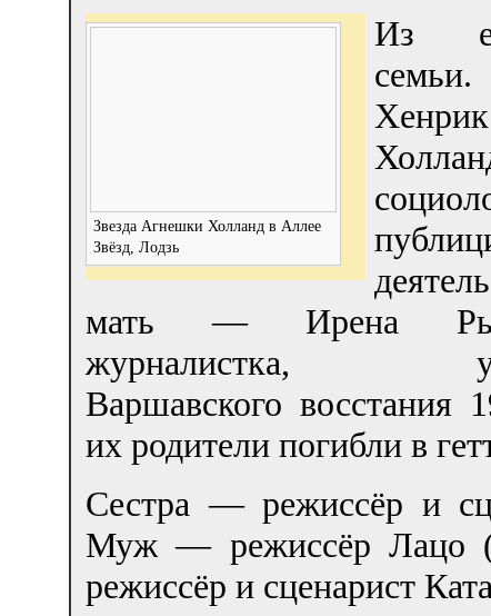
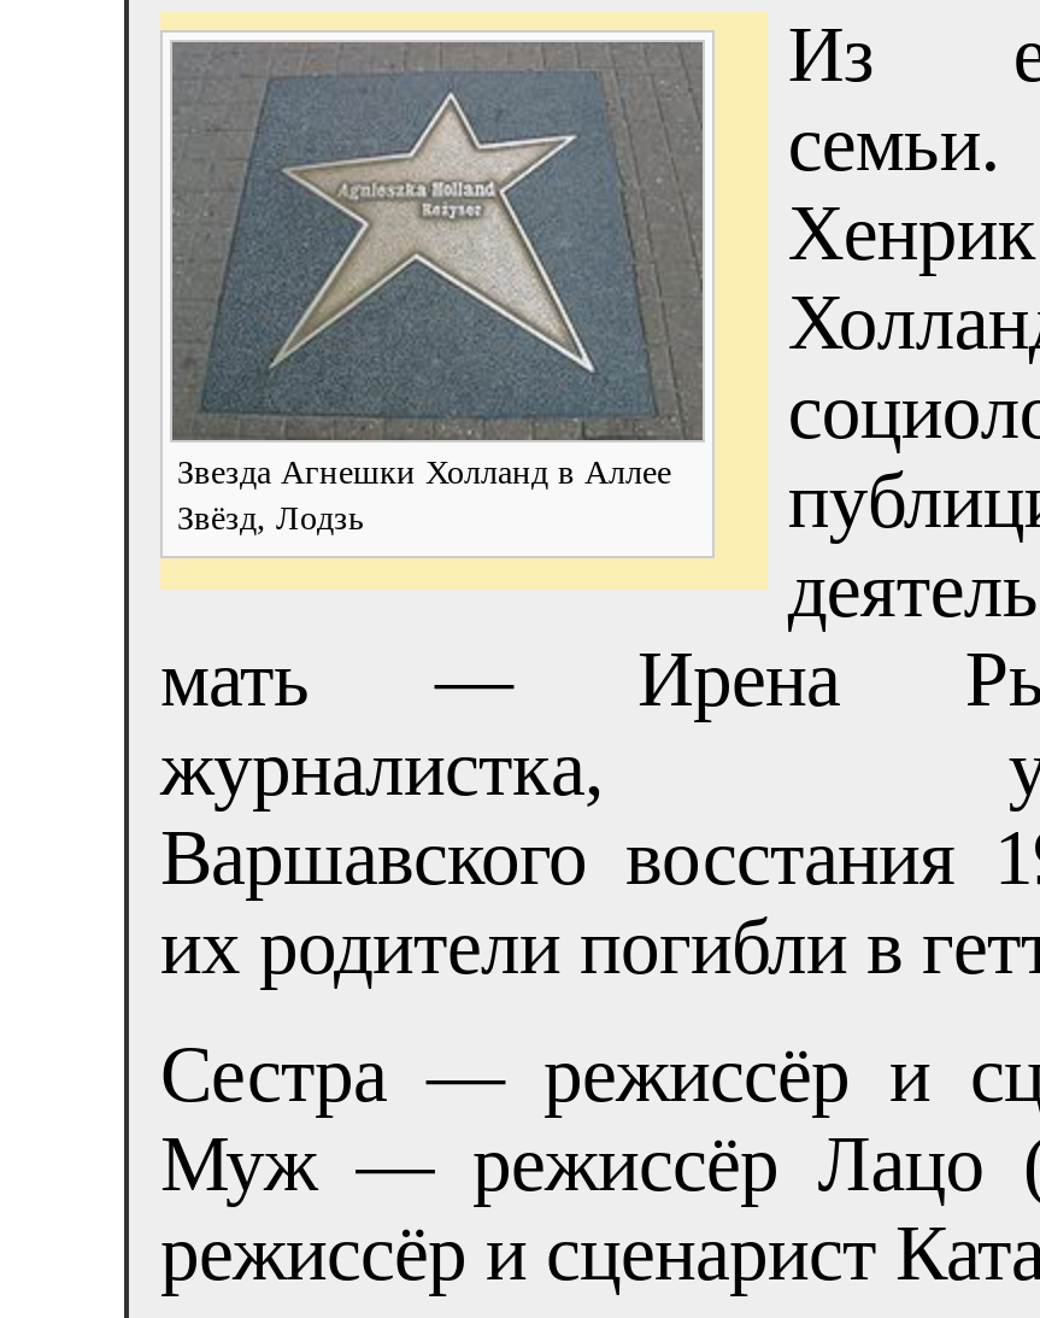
none -> [170,40,705,443] [image]

